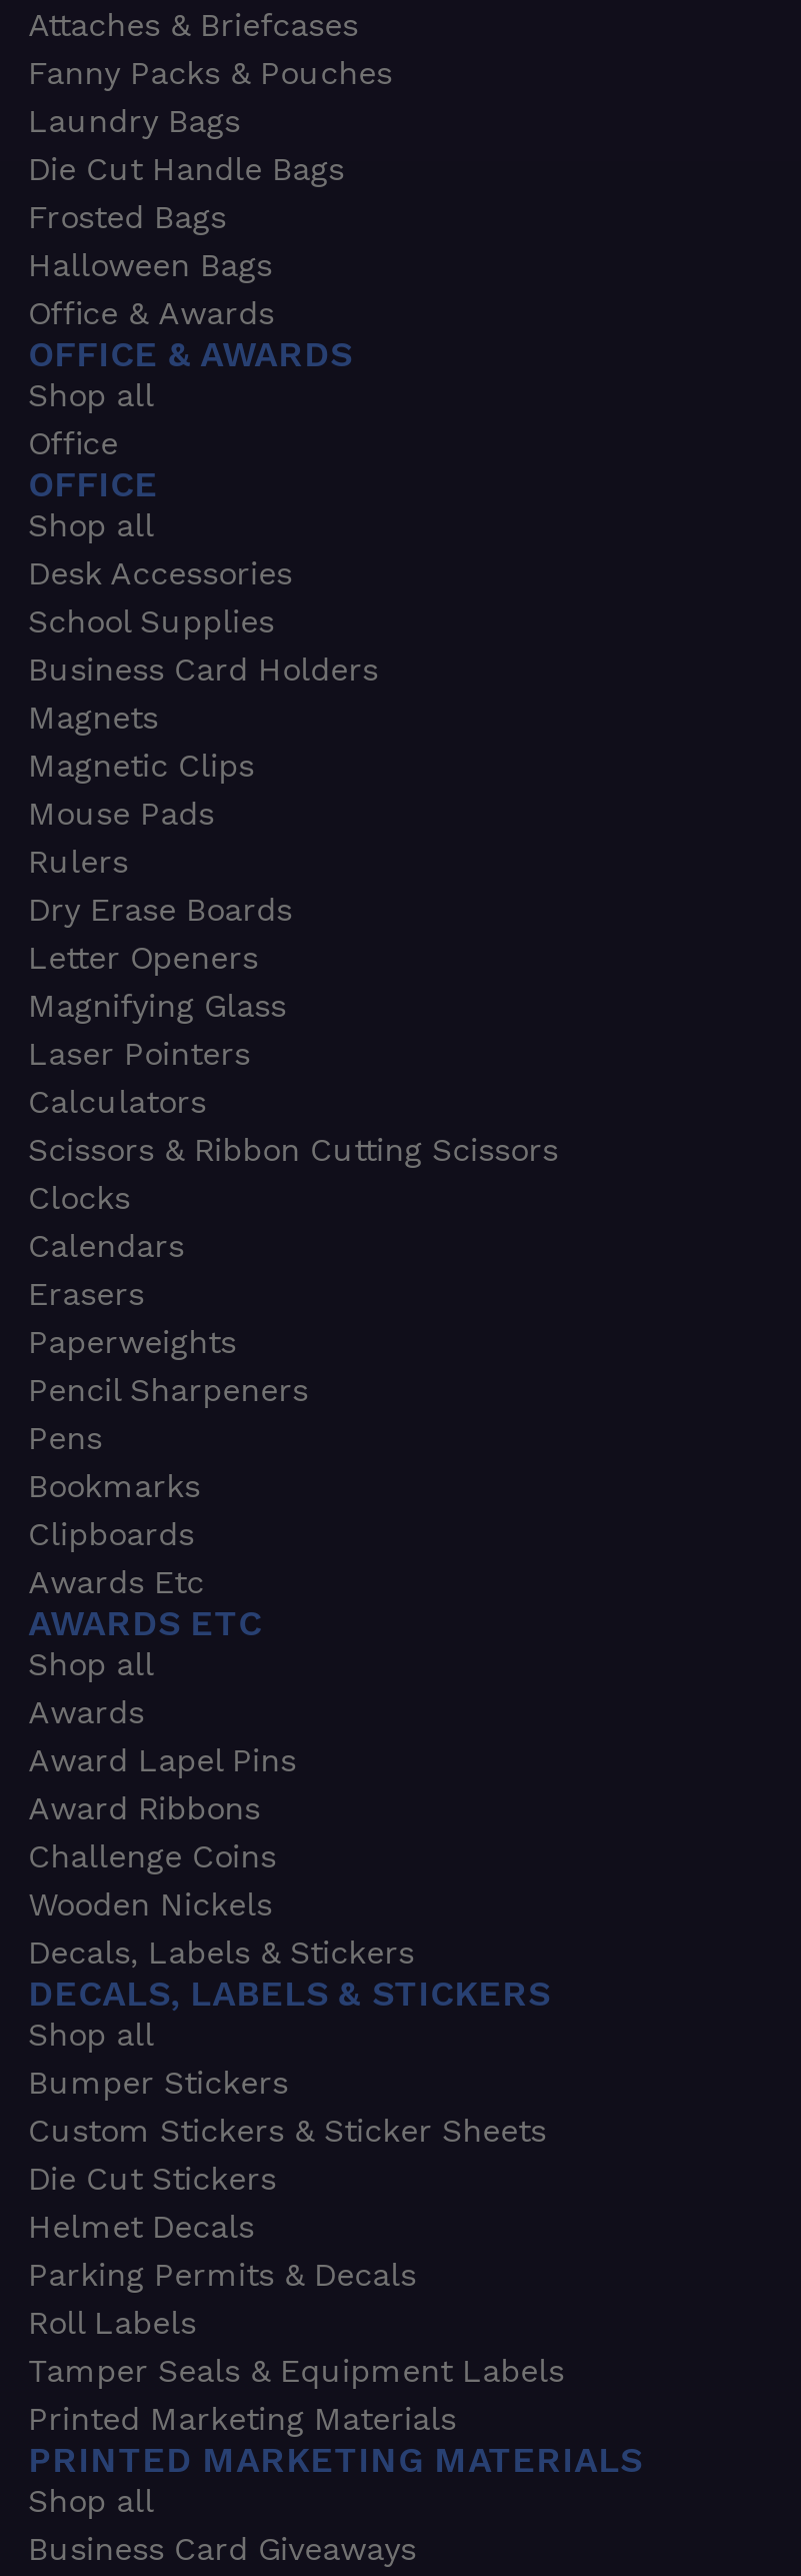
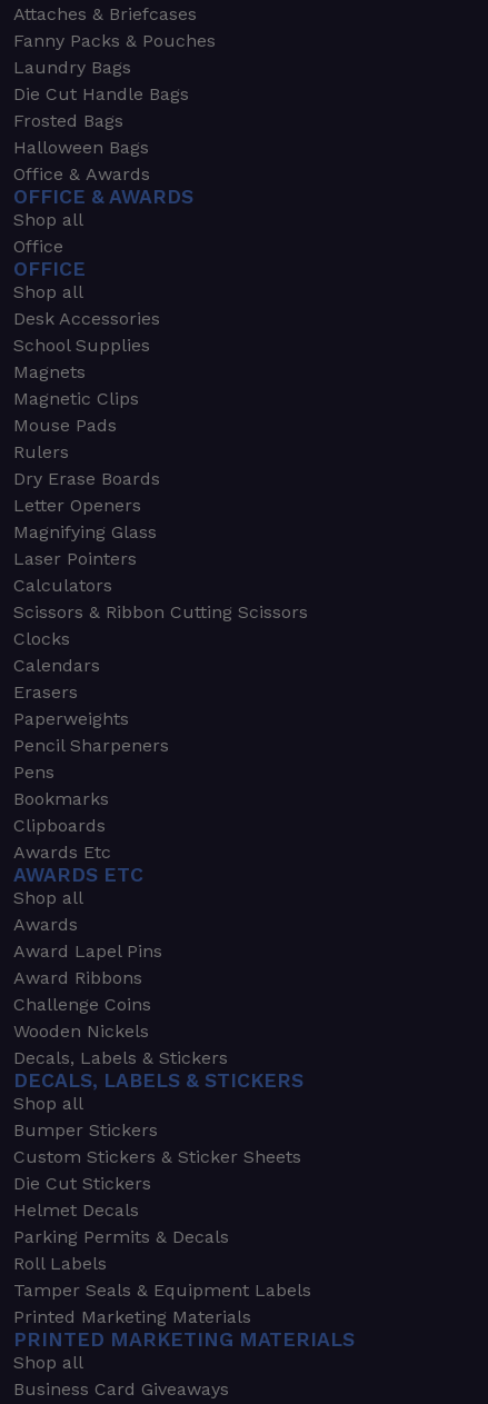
[28,651,378,689] Business Card Holders -> none

